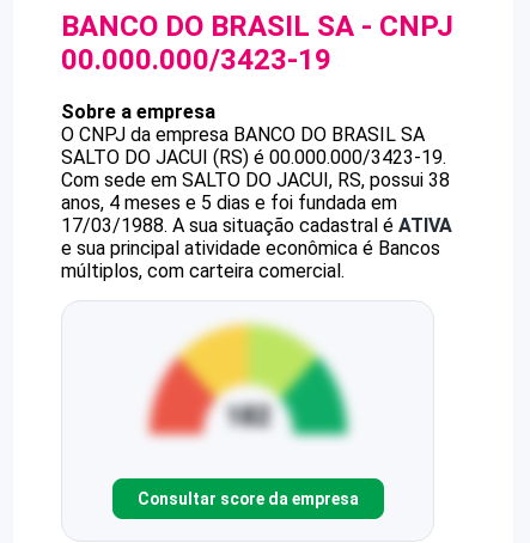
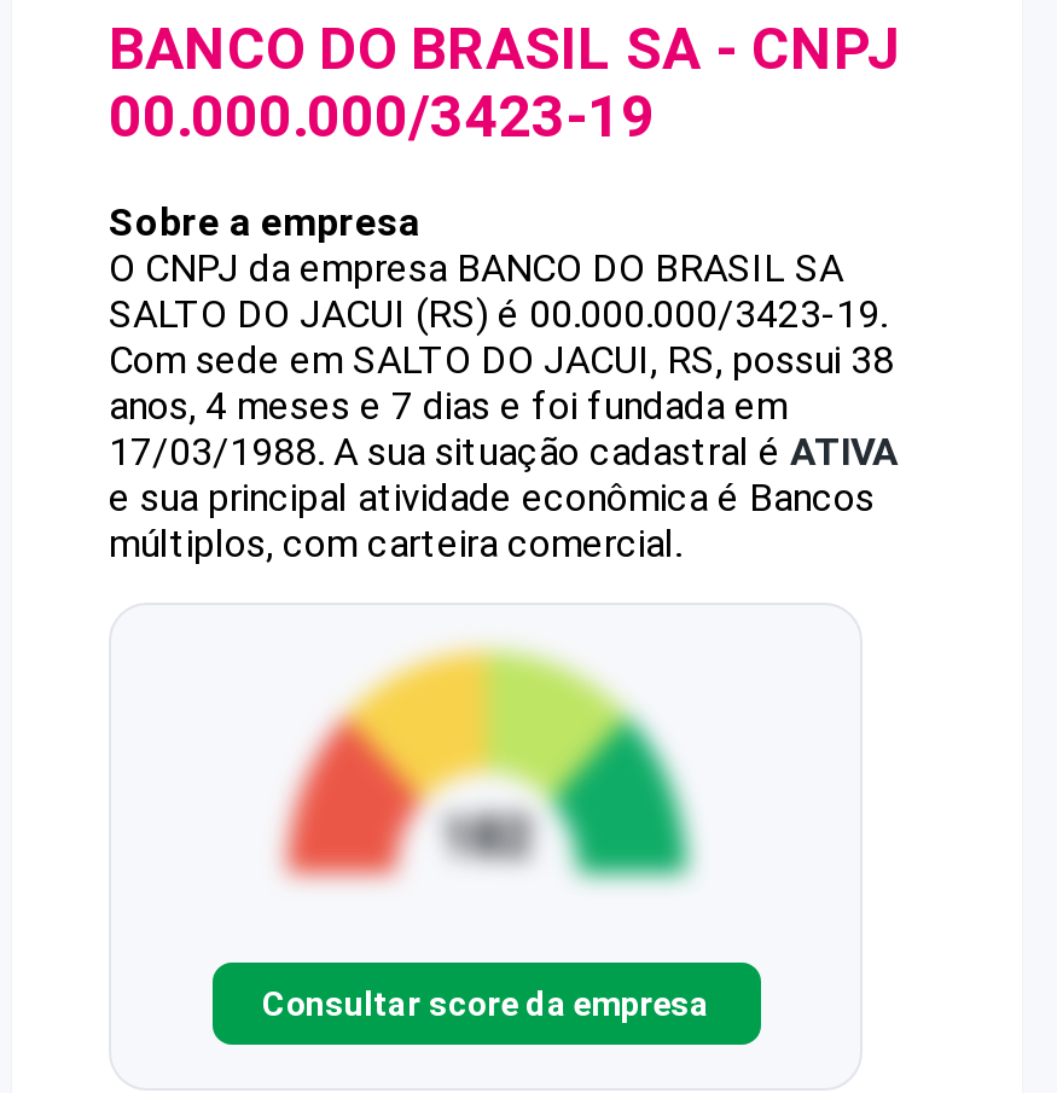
[61,191,397,214] anos, 4 meses e 5 dias e foi fundada em -> [109,383,788,429] anos, 4 meses e 7 dias e foi fundada em

